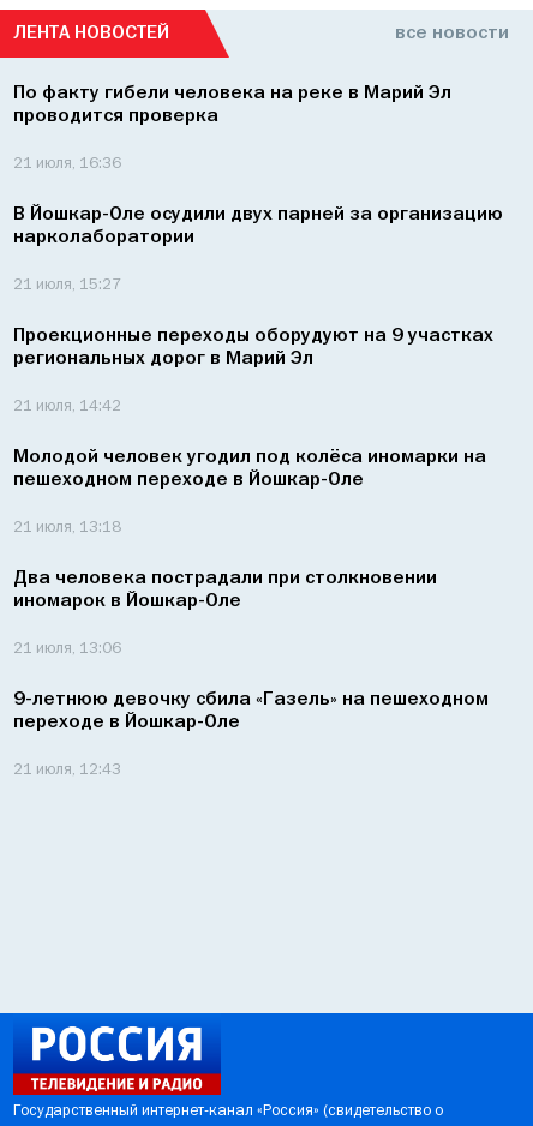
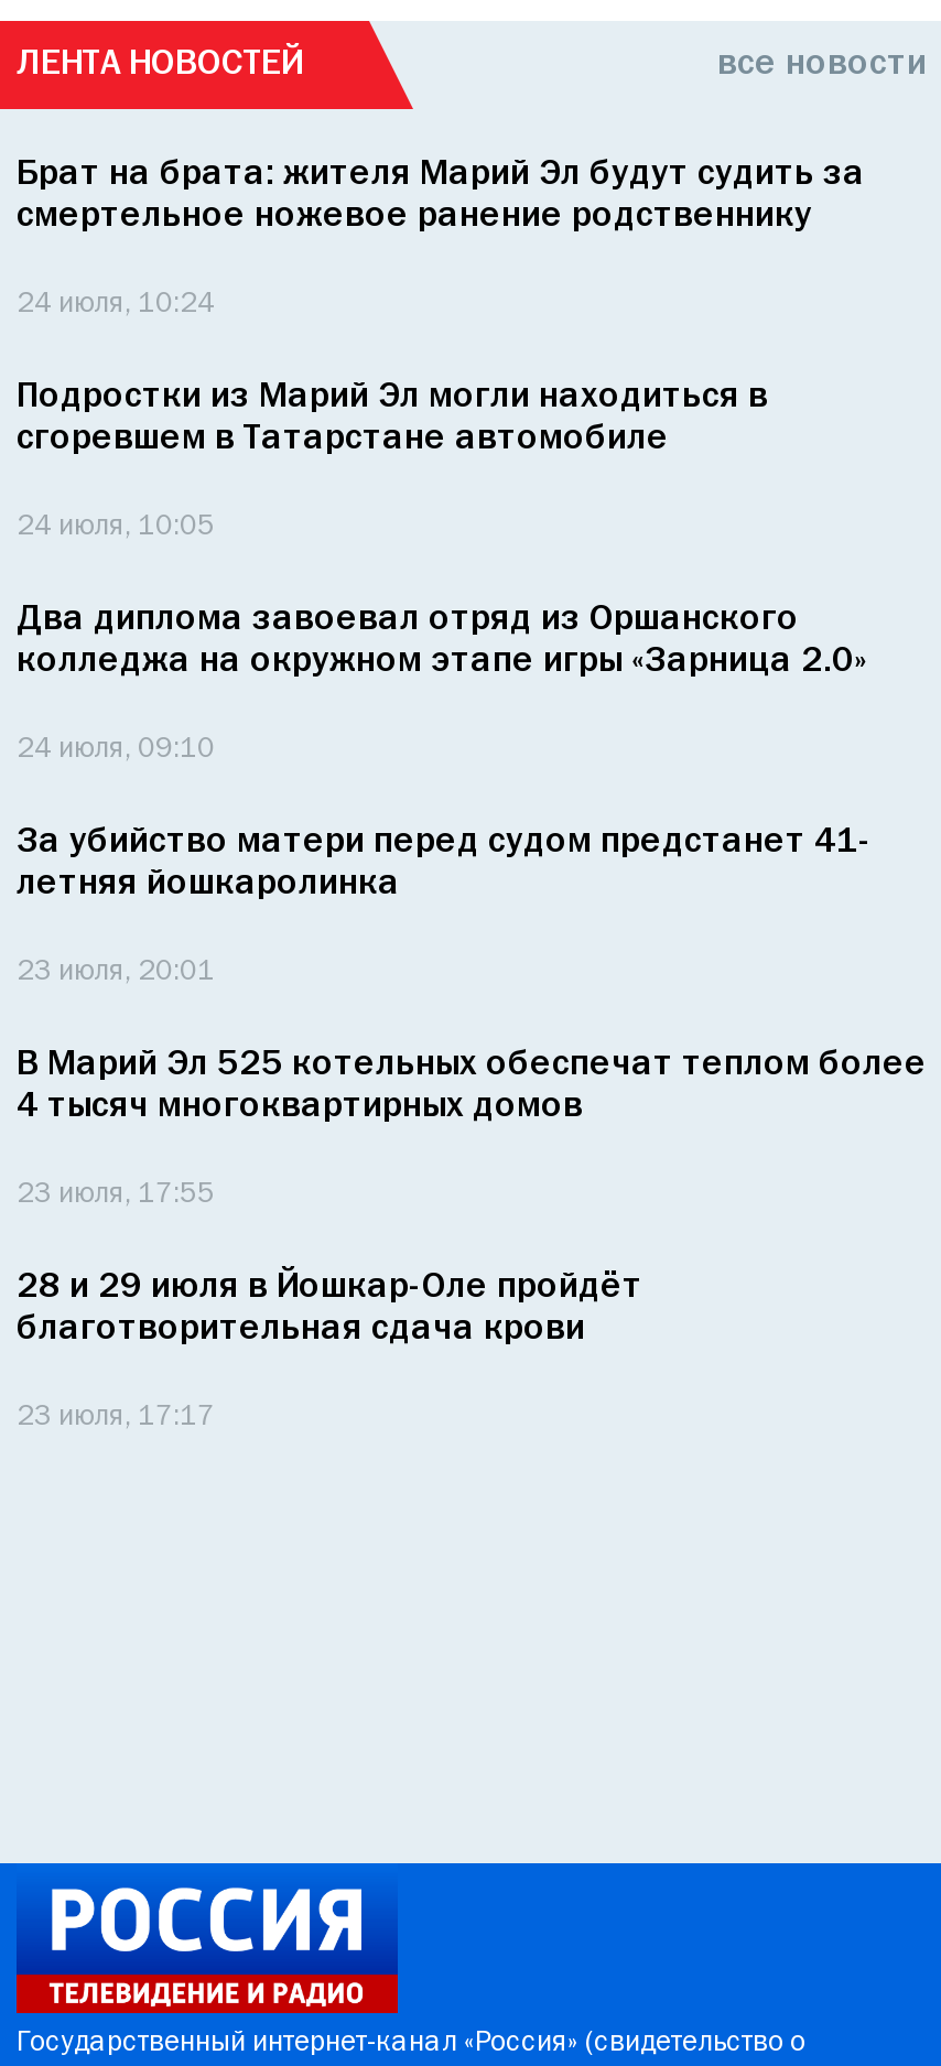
[13,85,451,125] По факту гибели человека на реке в Марий Эл | проводится проверка -> [17,160,865,232] Брат на брата: жителя Марий Эл будут судить за | смертельное ножевое ранение родственнику
[13,157,121,170] 21 июля, 16:36 -> [17,292,215,316] 24 июля, 10:24
[13,206,503,246] В Йошкар-Оле осудили двух парней за организацию | нарколаборатории -> [17,382,768,455] Подростки из Марий Эл могли находиться в | сгоревшем в Татарстане автомобиле
[13,278,121,292] 21 июля, 15:27 -> [17,515,215,539] 24 июля, 10:05
[13,328,493,367] Проекционные переходы оборудуют на 9 участках | региональных дорог в Марий Эл -> [17,605,867,678] Два диплома завоевал отряд из Оршанского | колледжа на окружном этапе игры «Зарница 2.0»
[13,400,121,413] 21 июля, 14:42 -> [17,737,215,761] 24 июля, 09:10
[13,449,486,489] Молодой человек угодил под колёса иномарки на | пешеходном переходе в Йошкар-Оле -> [17,828,872,900] За убийство матери перед судом предстанет 41- | летняя йошкаролинка
[13,521,121,534] 21 июля, 13:18 -> [17,960,215,984] 23 июля, 20:01
[13,570,437,610] Два человека пострадали при столкновении | иномарок в Йошкар-Оле -> [17,1050,927,1123] В Марий Эл 525 котельных обеспечат теплом более | 4 тысяч многоквартирных домов
[13,642,121,655] 21 июля, 13:06 -> [17,1182,215,1207] 23 июля, 17:55
[13,691,489,731] 9-летнюю девочку сбила «Газель» на пешеходном | переходе в Йошкар-Оле -> [17,1273,642,1345] 28 и 29 июля в Йошкар-Оле пройдёт | благотворительная сдача крови
[13,763,121,777] 21 июля, 12:43 -> [17,1405,215,1429] 23 июля, 17:17

